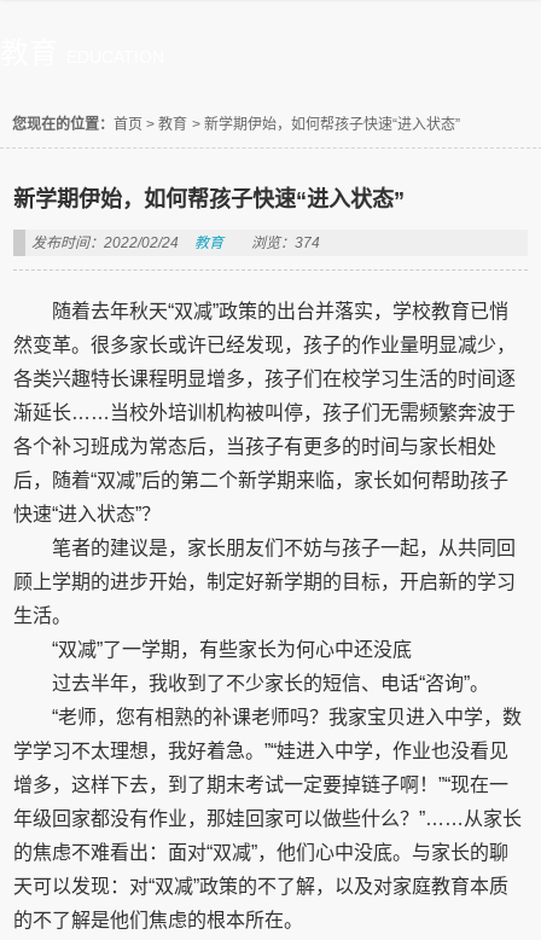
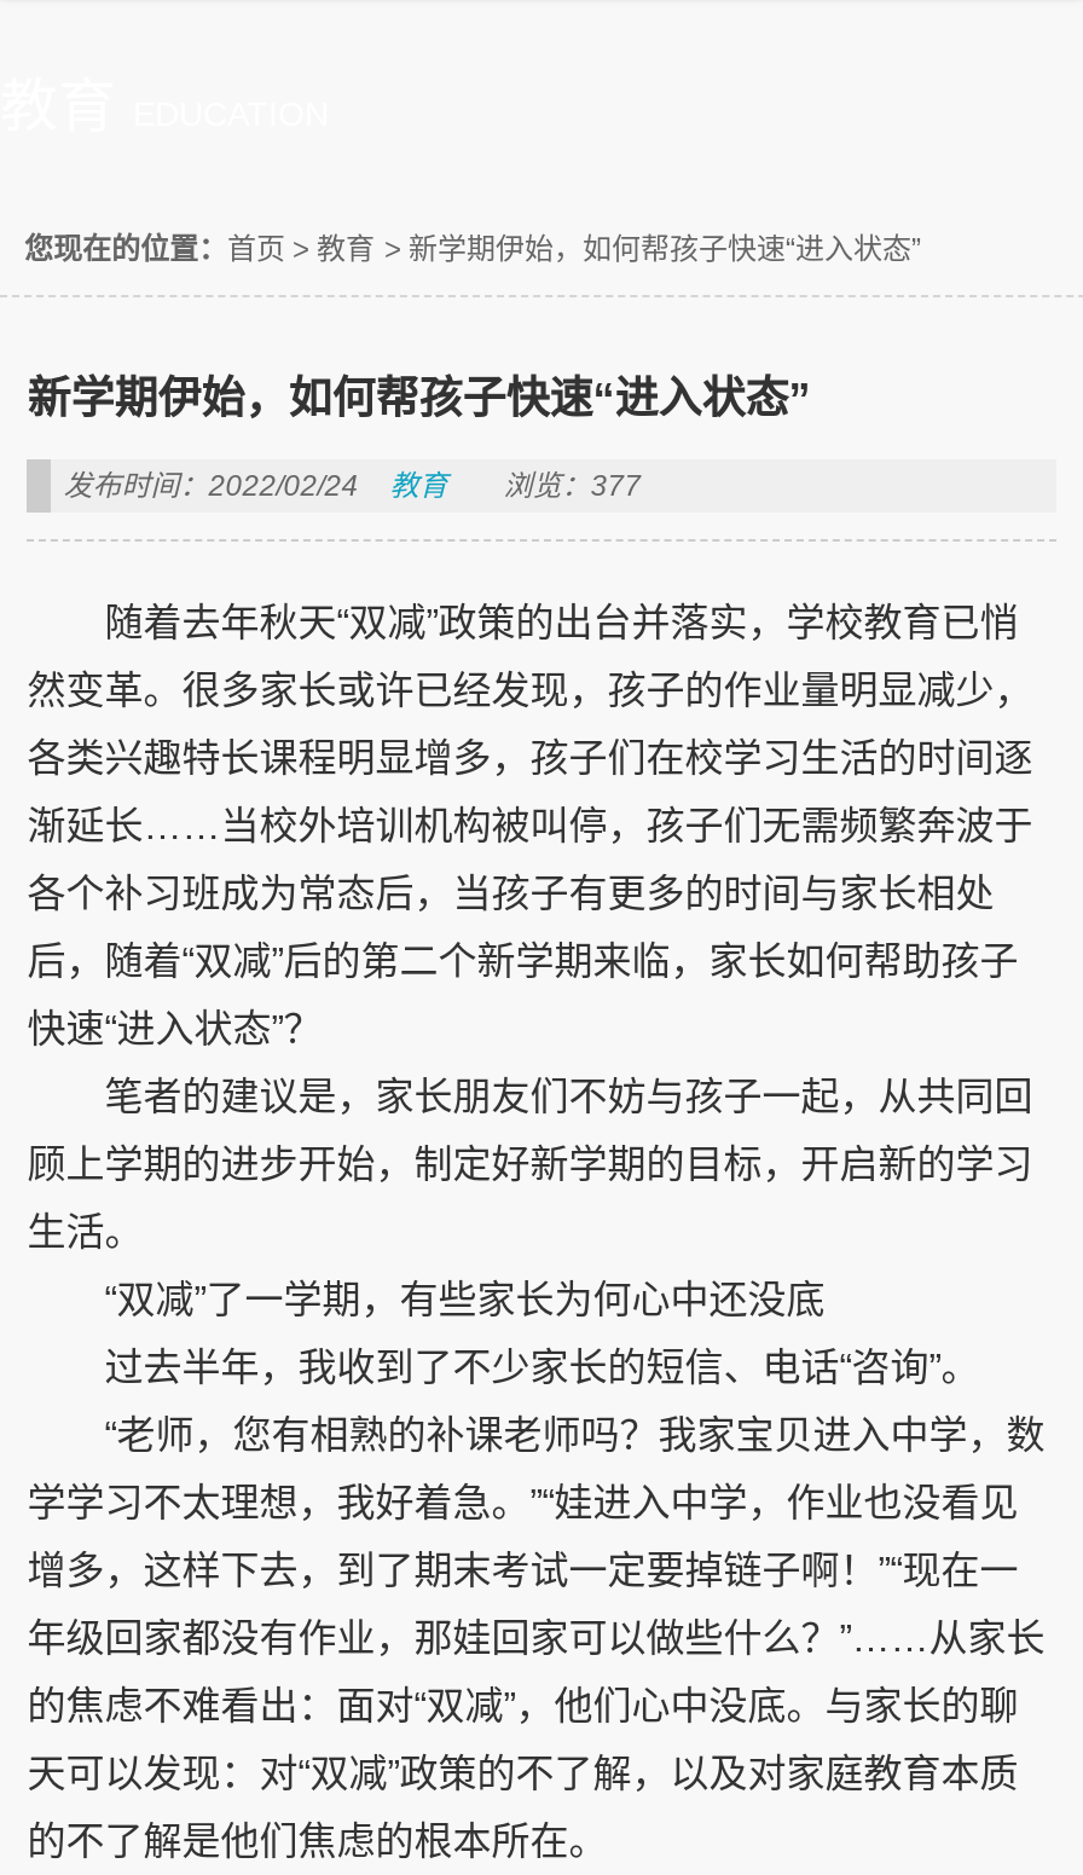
[251,234,320,251] 浏览：374 -> [503,469,641,503] 浏览：377

